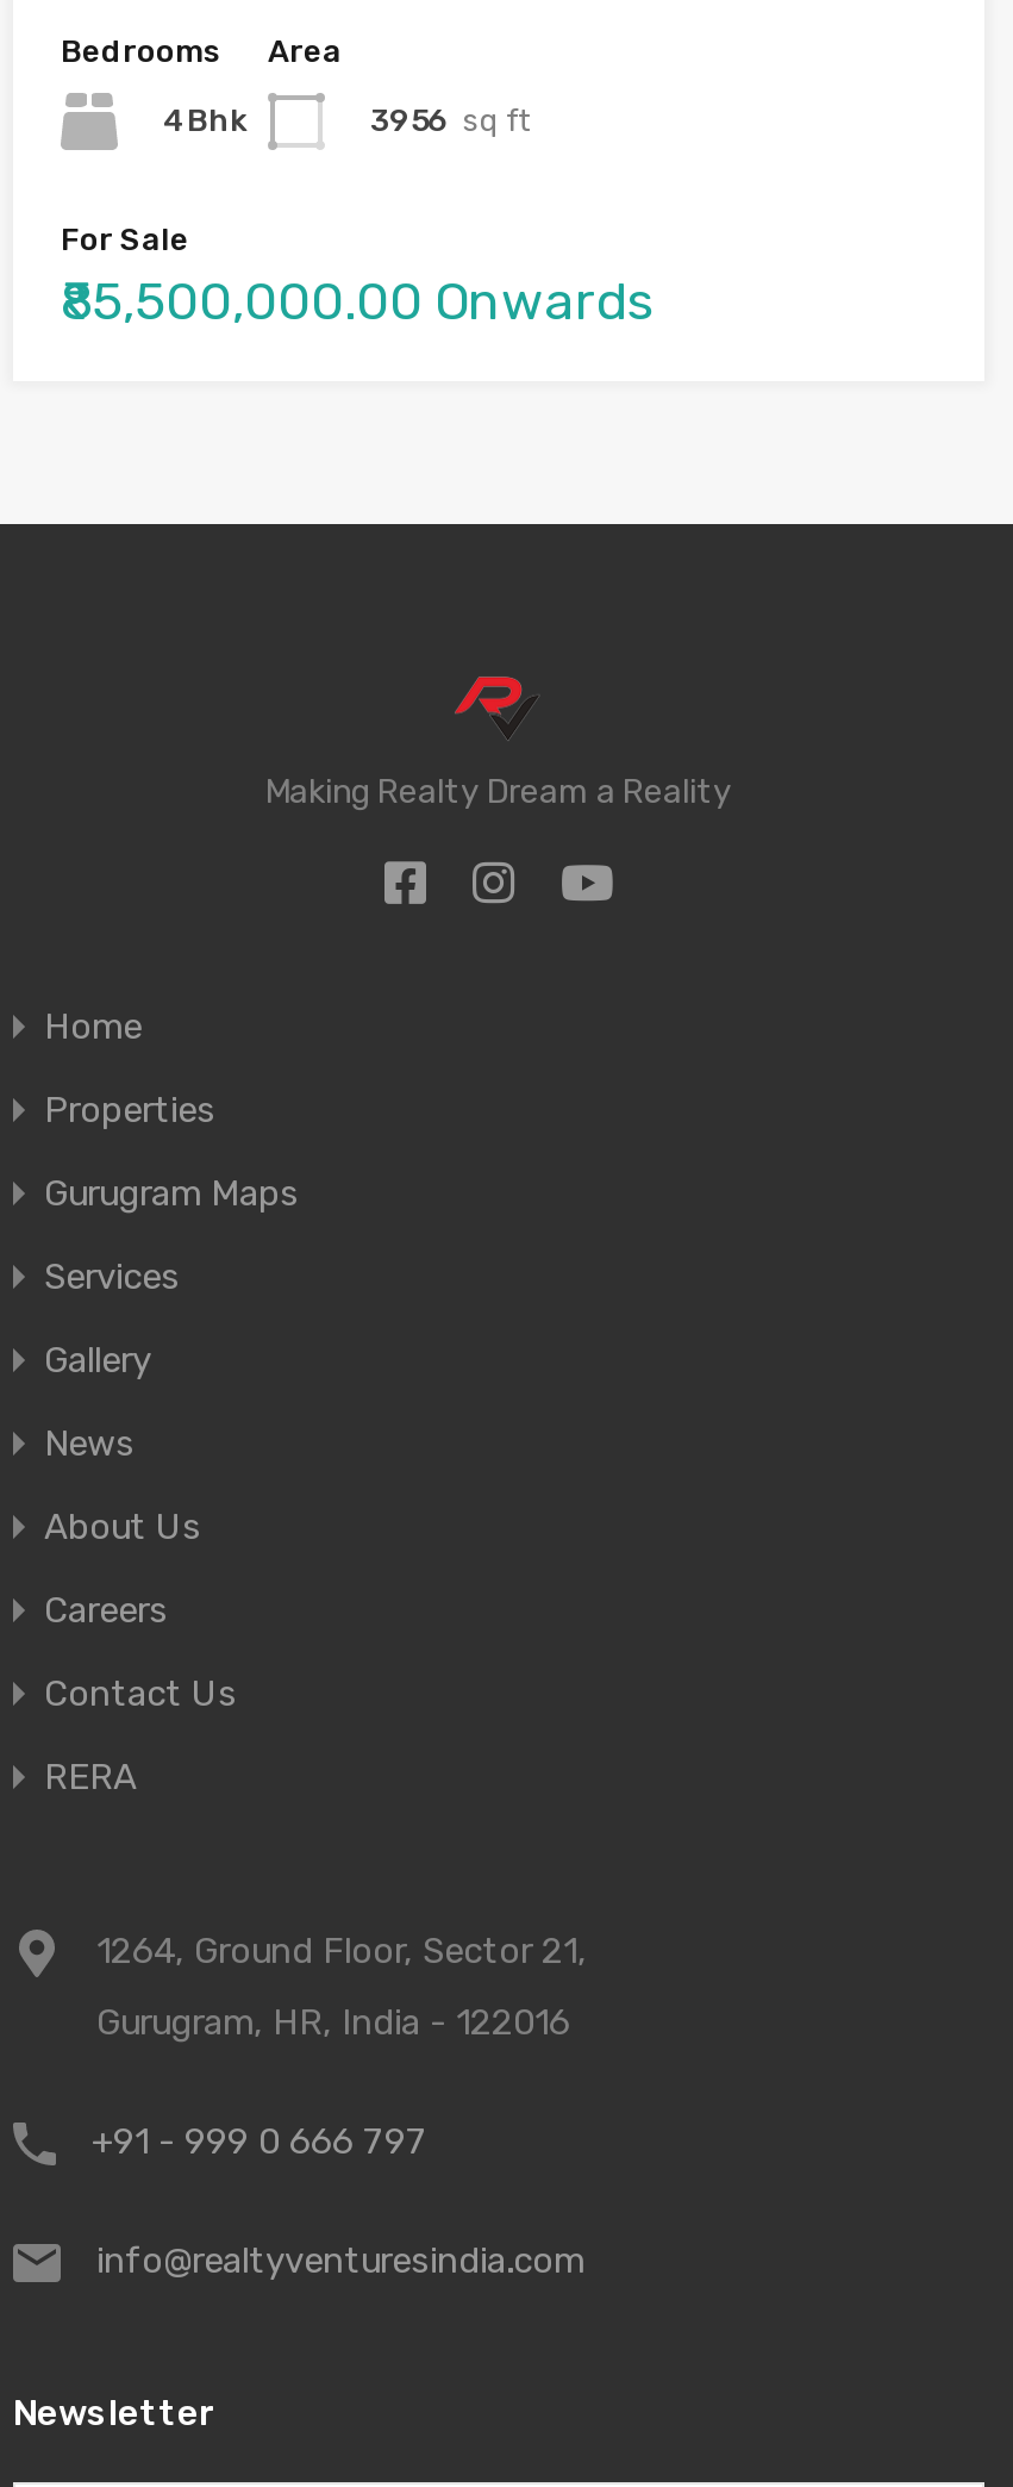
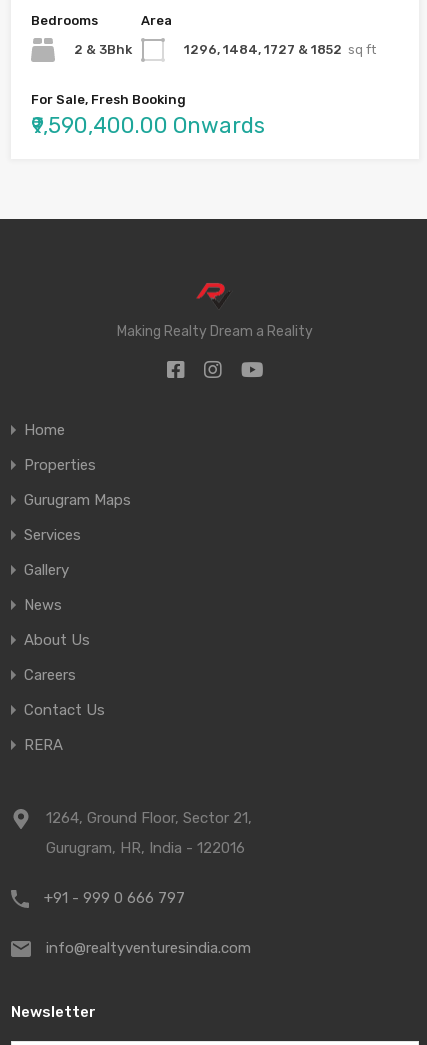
[163,102,246,138] 4Bhk -> [74,42,132,57] 2 & 3Bhk
[370,102,530,138] 3956 sq ft -> [184,42,376,57] 1296, 1484, 1727 & 1852 sq ft
[61,221,654,333] For Sale | ₹85,500,000.00 Onwards -> [31,92,265,139] For Sale, Fresh Booking | ₹9,590,400.00 Onwards

